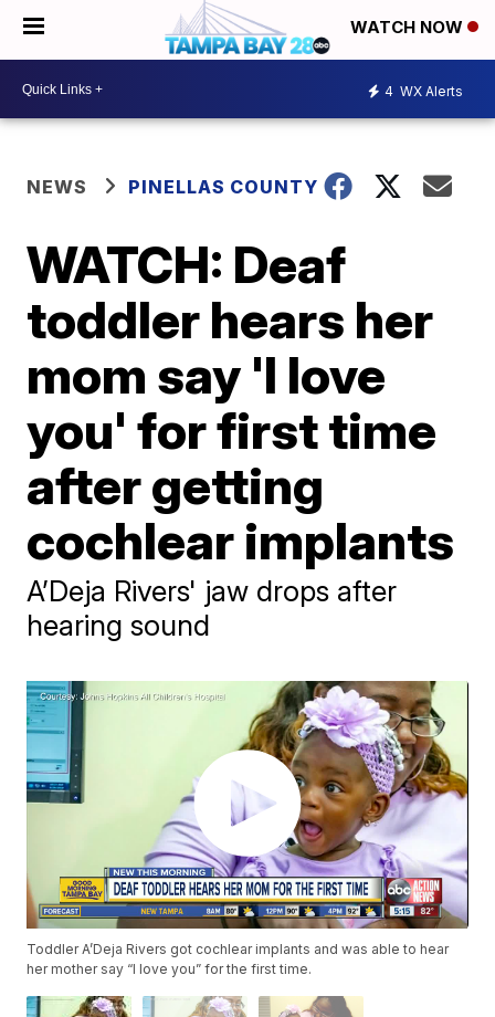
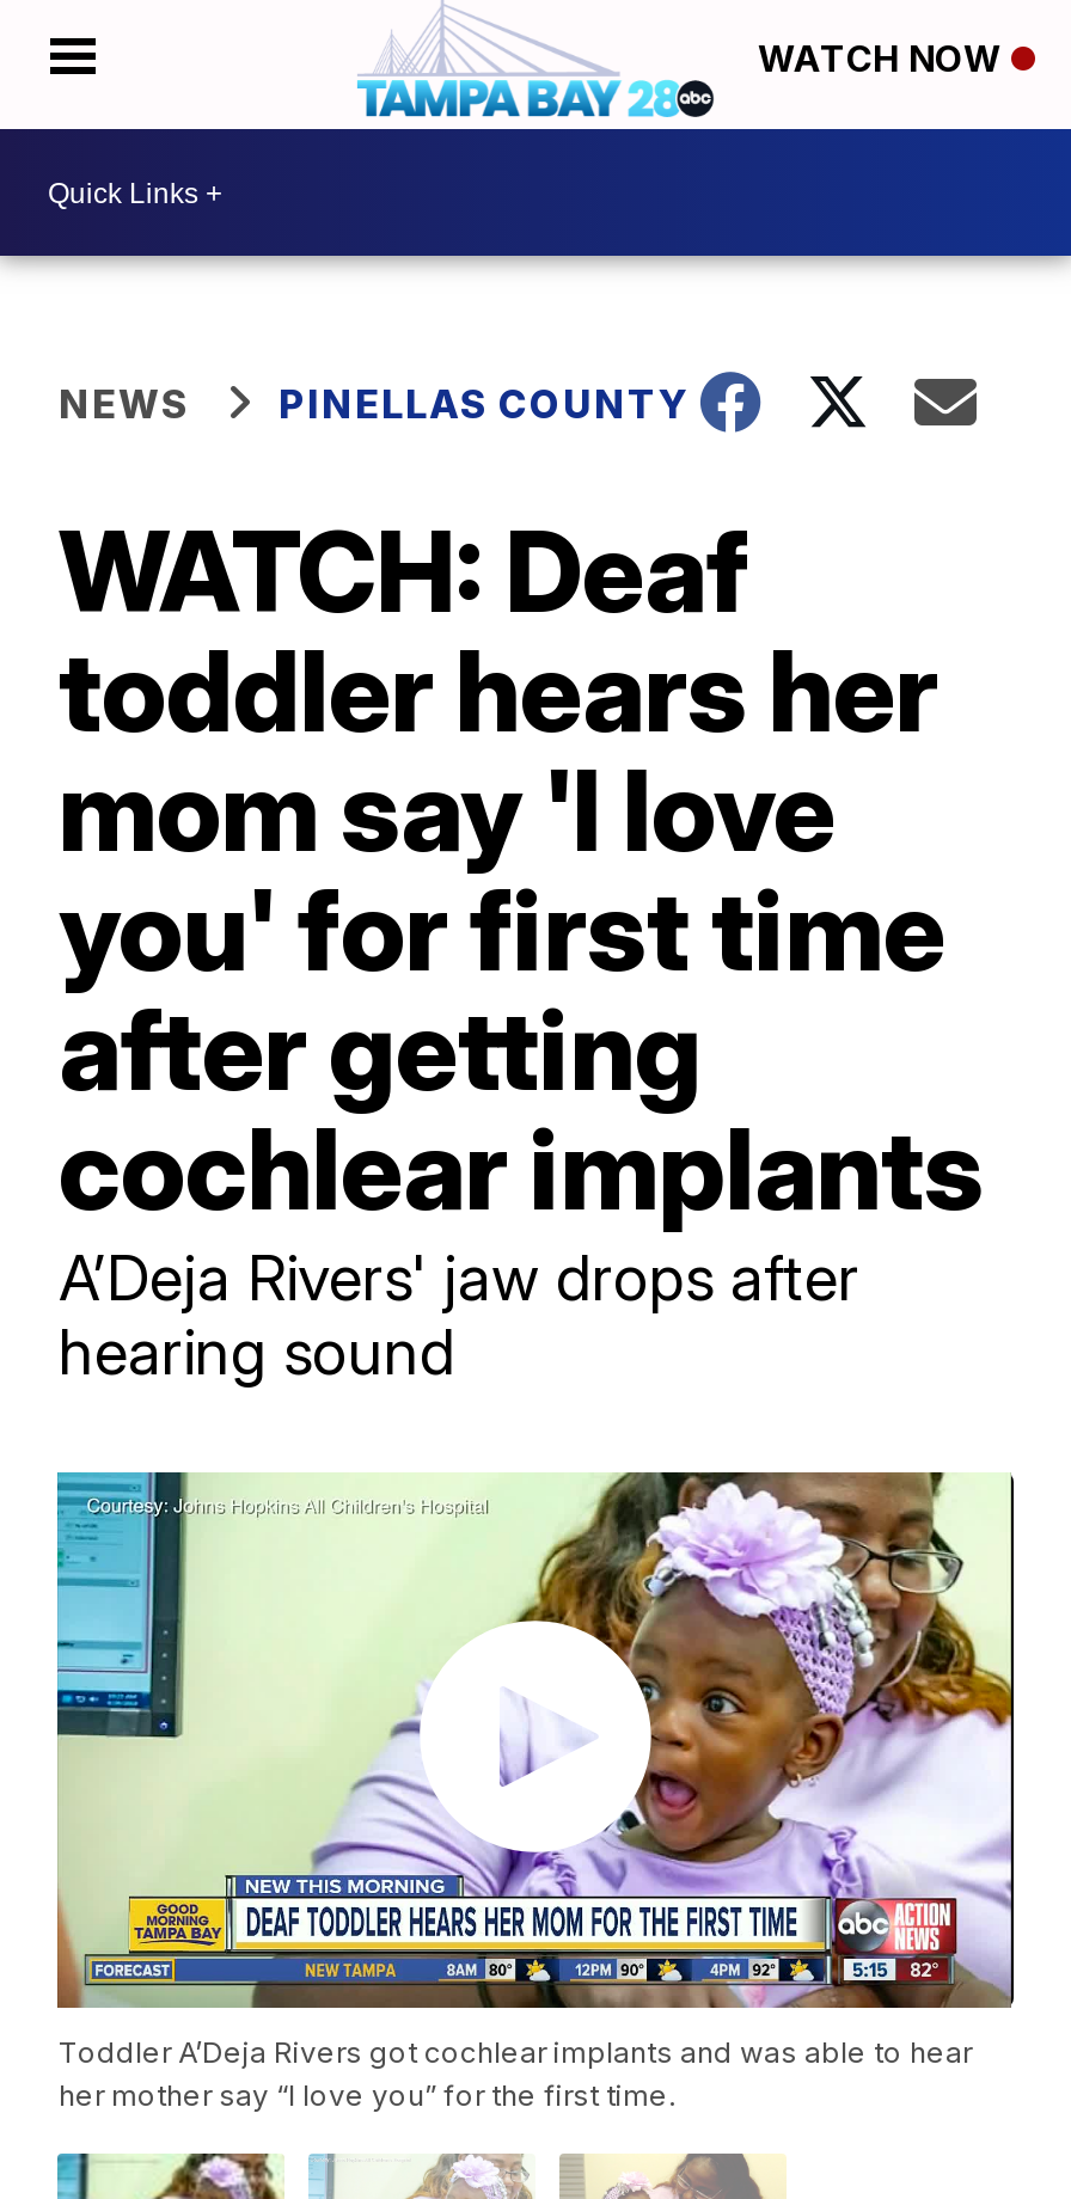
[385,82,463,99] 4 WX Alerts -> none

